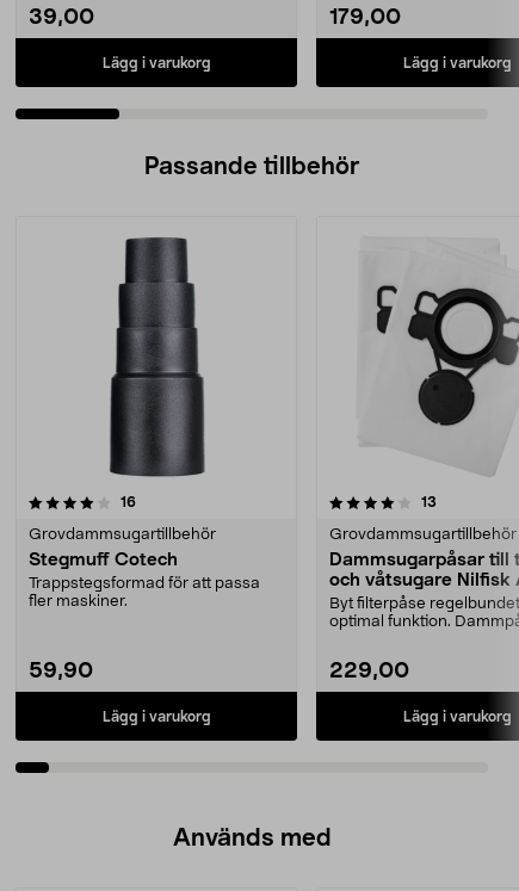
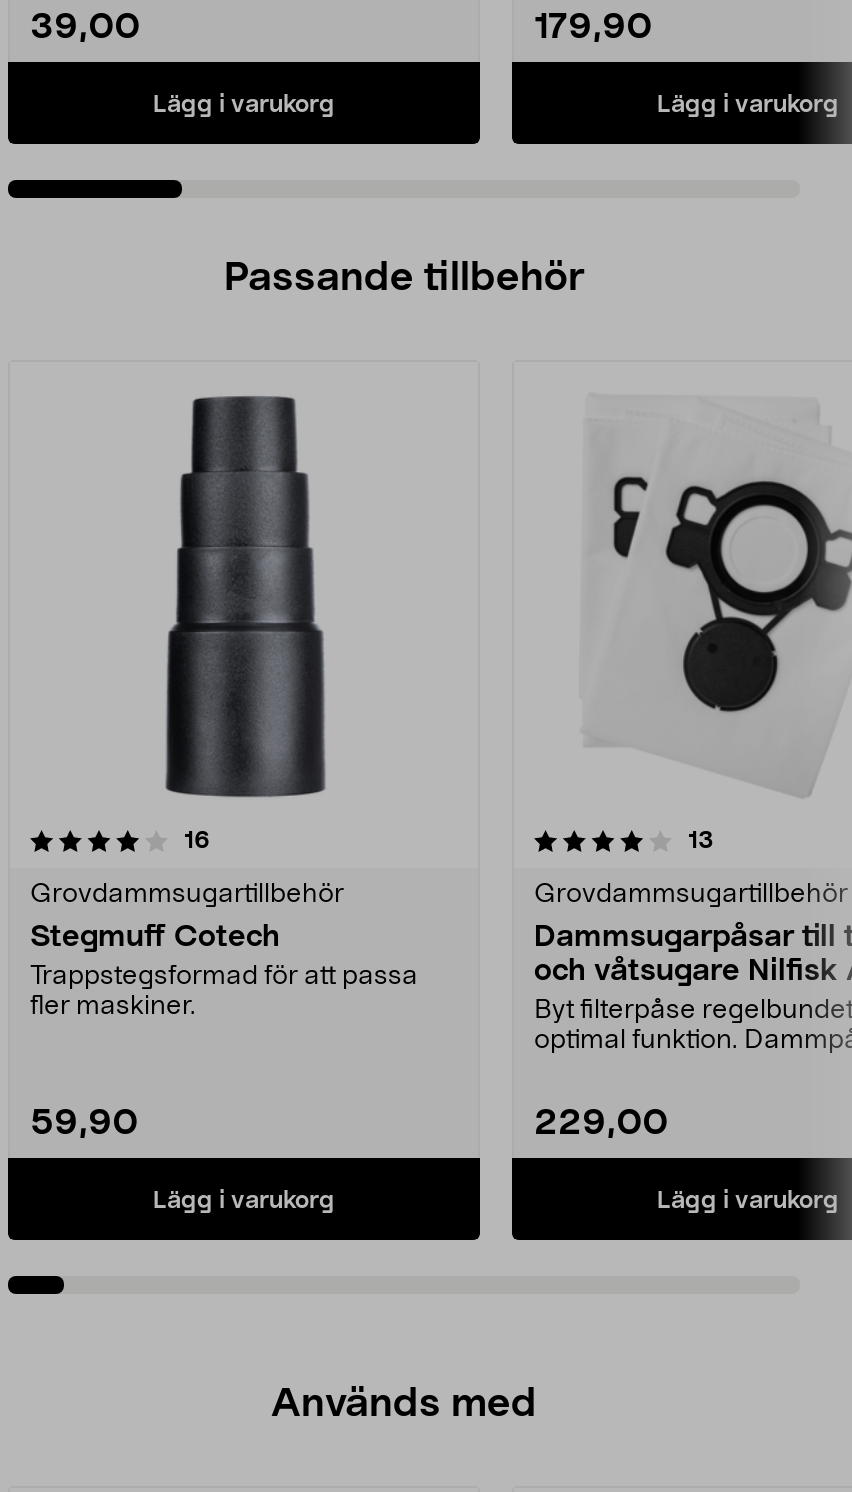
[329,7,401,29] 179,00 -> [534,10,652,46] 179,90

